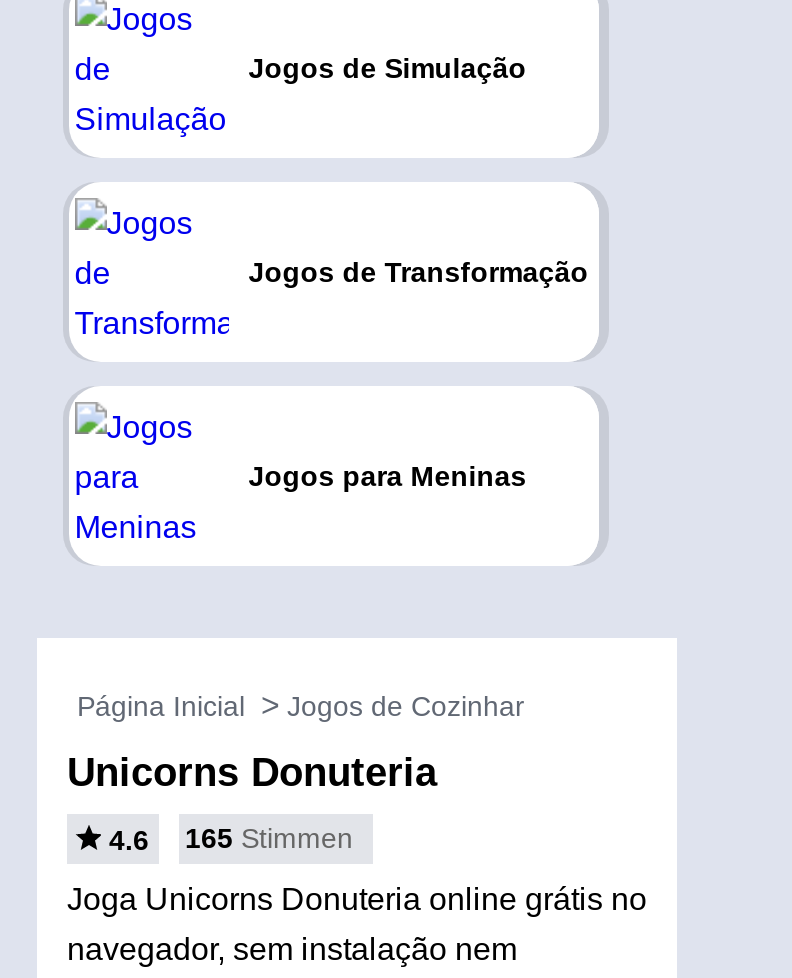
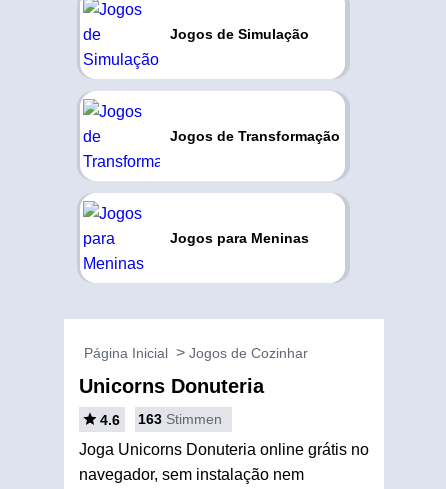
[109,822,353,856] 4.6 165 Stimmen -> [100,411,222,428] 4.6 163 Stimmen

